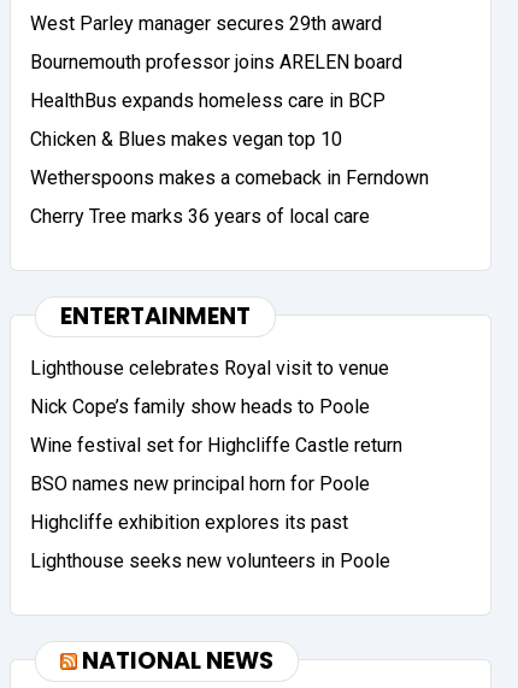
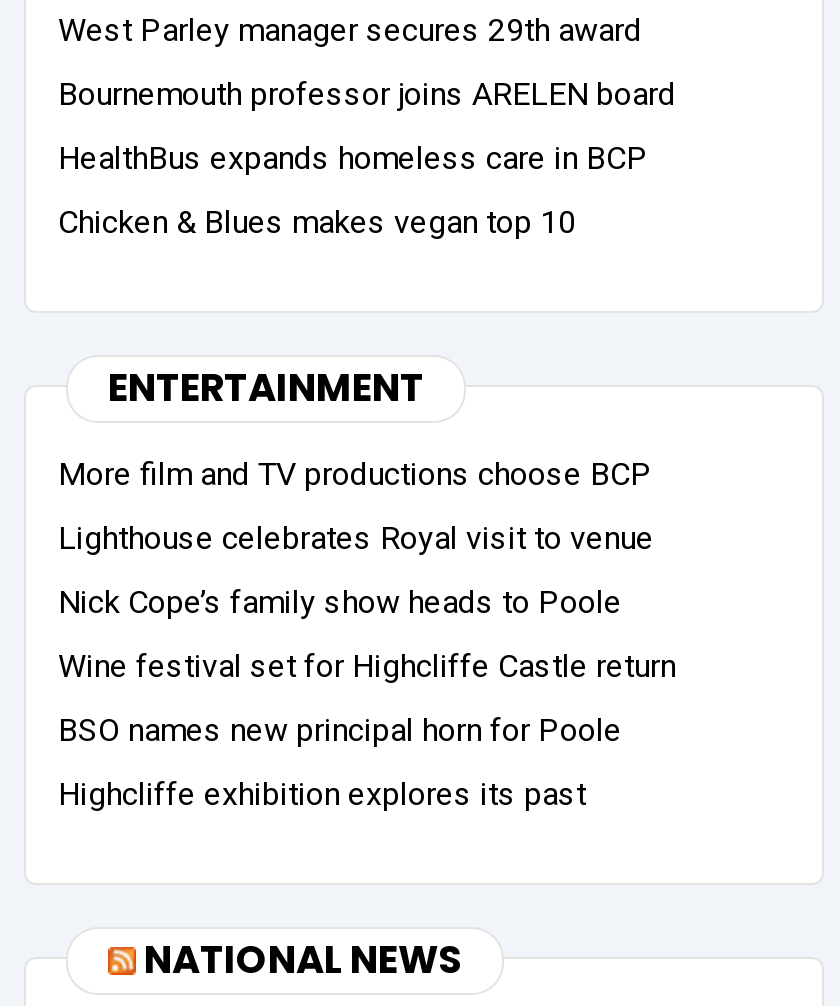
[30,166,429,227] Wetherspoons makes a comeback in Ferndown | Cherry Tree marks 36 years of local care -> none
none -> [58,454,652,492] More film and TV productions choose BCP
[30,549,390,572] Lighthouse seeks new volunteers in Poole -> none

